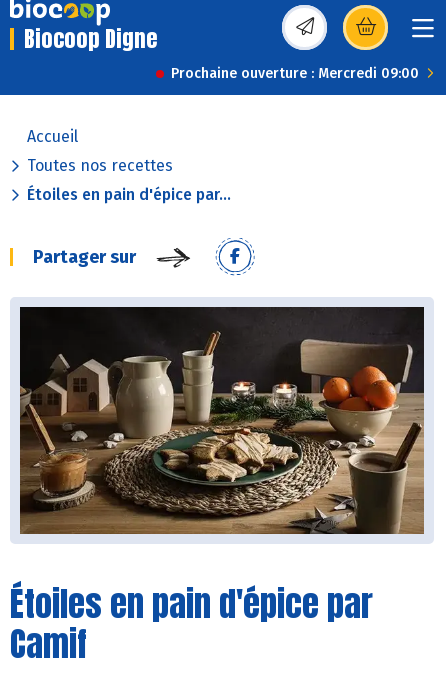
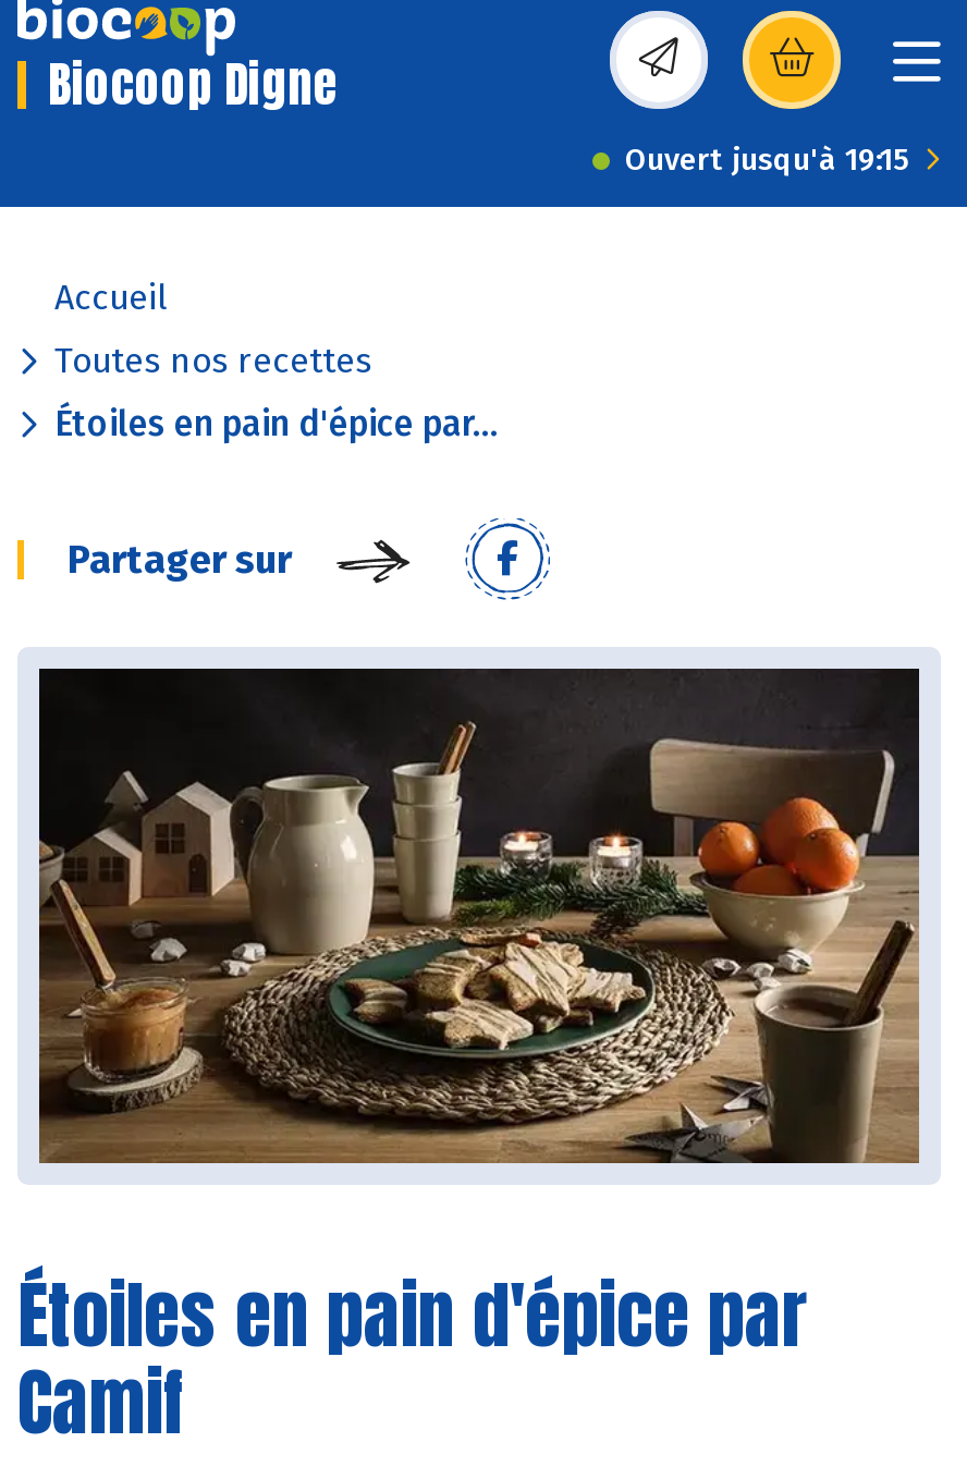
[171,65,419,82] Prochaine ouverture : Mercredi 09:00 -> [625,142,908,179] Ouvert jusqu'à 19:15

